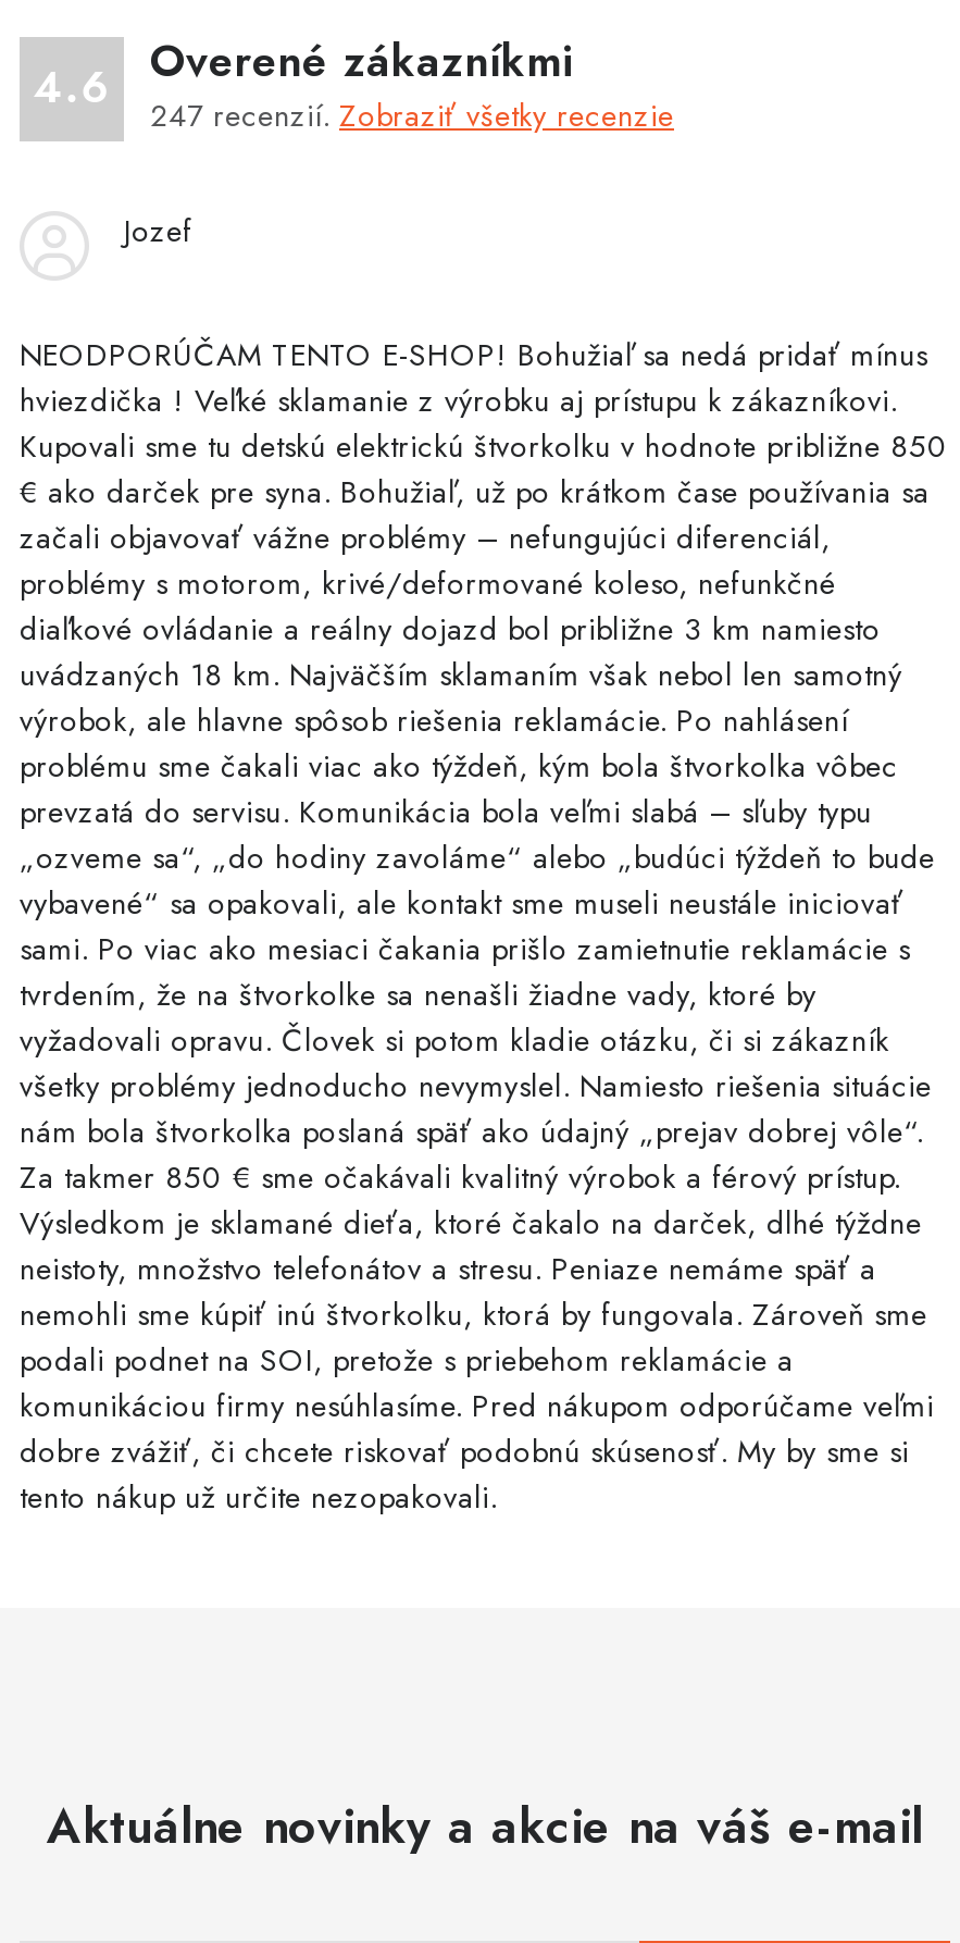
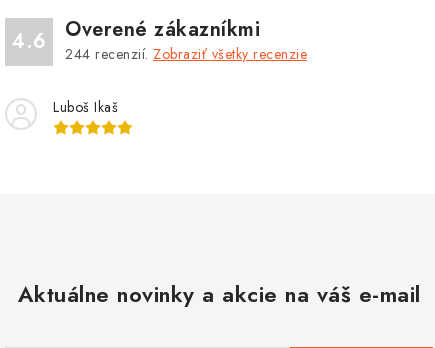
[20,94,948,1519] 247 recenzií. Zobraziť všetky recenzie | Jozef | NEODPORÚČAM TENTO E-SHOP! Bohužiaľ sa nedá pridať mínus | hviezdička ! Veľké sklamanie z výrobku aj prístupu k zákazníkovi. | Kupovali sme tu detskú elektrickú štvorkolku v hodnote približne 850 | € ako darček pre syna. Bohužiaľ, už po krátkom čase používania sa | začali objavovať vážne problémy – nefungujúci diferenciál, | problémy s motorom, krivé/deformované koleso, nefunkčné | diaľkové ovládanie a reálny dojazd bol približne 3 km namiesto | uvádzaných 18 km. Najväčším sklamaním však nebol len samotný | výrobok, ale hlavne spôsob riešenia reklamácie. Po nahlásení | problému sme čakali viac ako týždeň, kým bola štvorkolka vôbec | prevzatá do servisu. Komunikácia bola veľmi slabá – sľuby typu | „ozveme sa“, „do hodiny zavoláme“ alebo „budúci týždeň to bude | vybavené“ sa opakovali, ale kontakt sme museli neustále iniciovať | sami. Po viac ako mesiaci čakania prišlo zamietnutie reklamácie s | tvrdením, že na štvorkolke sa nenašli žiadne vady, ktoré by | vyžadovali opravu. Človek si potom kladie otázku, či si zákazník | všetky problémy jednoducho nevymyslel. Namiesto riešenia situácie | nám bola štvorkolka poslaná späť ako údajný „prejav dobrej vôle“. | Za takmer 850 € sme očakávali kvalitný výrobok a férový prístup. | Výsledkom je sklamané dieťa, ktoré čakalo na darček, dlhé týždne | neistoty, množstvo telefonátov a stresu. Peniaze nemáme späť a | nemohli sme kúpiť inú štvorkolku, ktorá by fungovala. Zároveň sme | podali podnet na SOI, pretože s priebehom reklamácie a | komunikáciou firmy nesúhlasíme. Pred nákupom odporúčame veľmi | dobre zvážiť, či chcete riskovať podobnú skúsenosť. My by sme si | tento nákup už určite nezopakovali. -> [53,44,307,117] 244 recenzií. Zobraziť všetky recenzie | Luboš Ikaš

